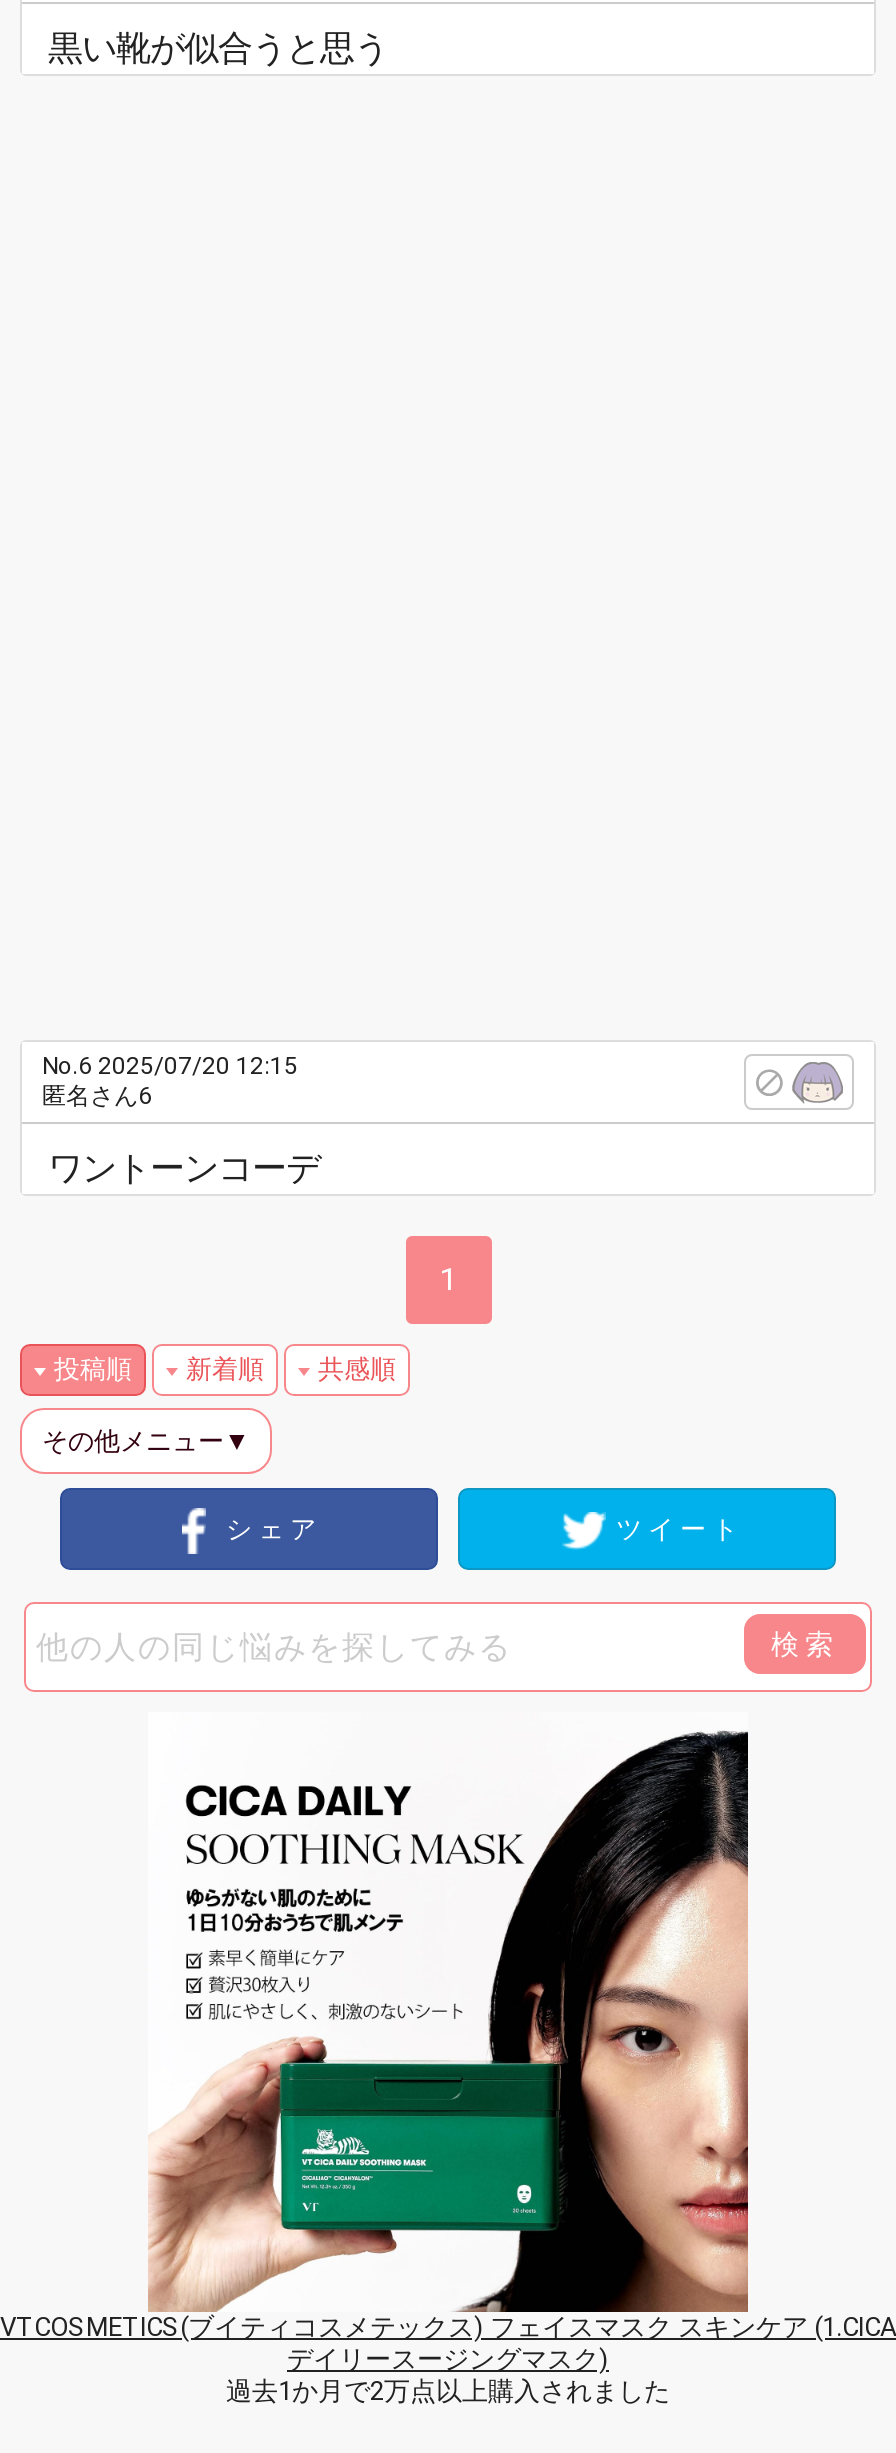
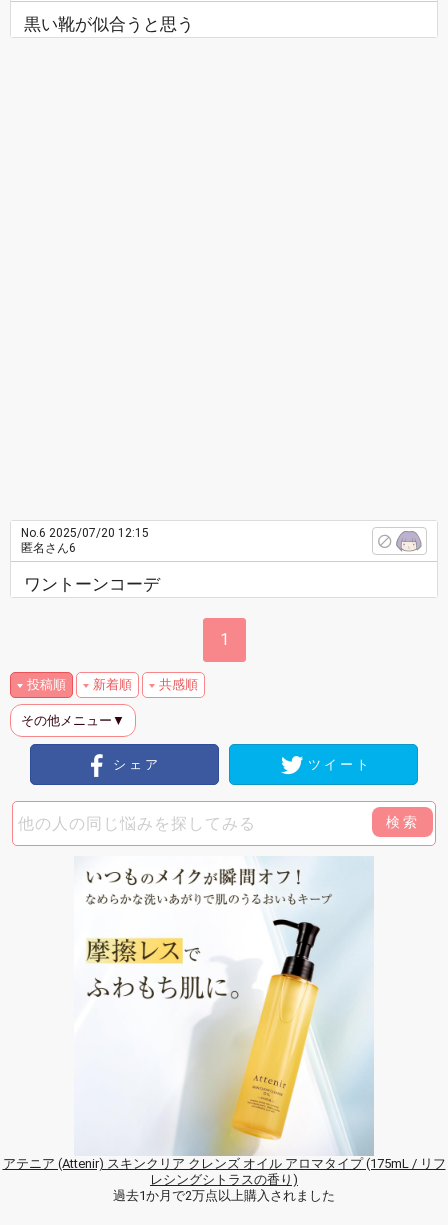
[0,1716,896,2374] [image] | VTCOSMETICS(ブイティコスメテックス) フェイスマスク スキンケア (1.CICA | デイリースージングマスク) -> [2,856,445,1187] [image] | アテニア (Attenir) スキンクリア クレンズ オイル アロマタイプ (175mL / リフ | レシングシトラスの香り)

